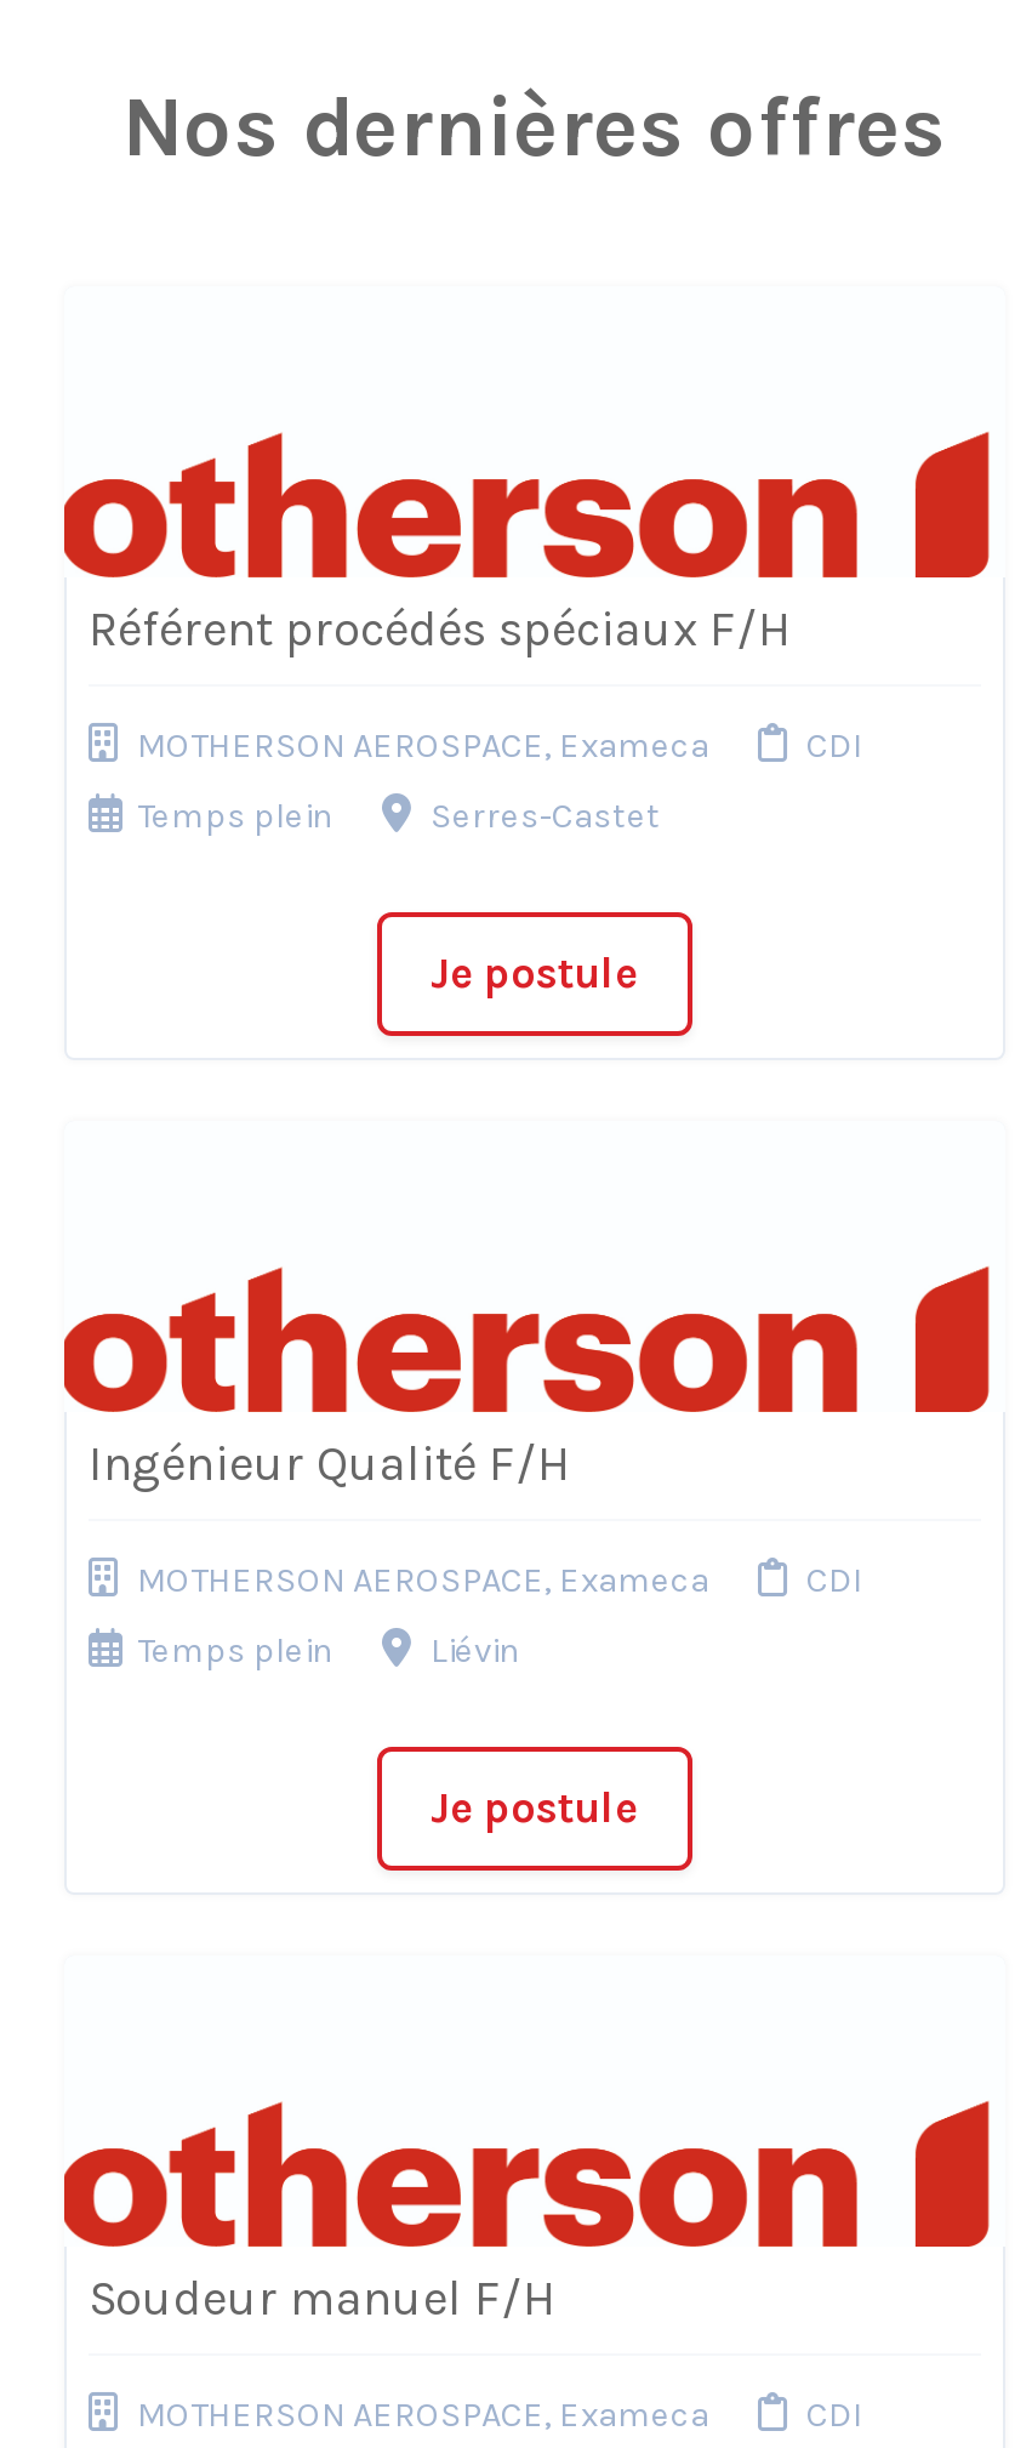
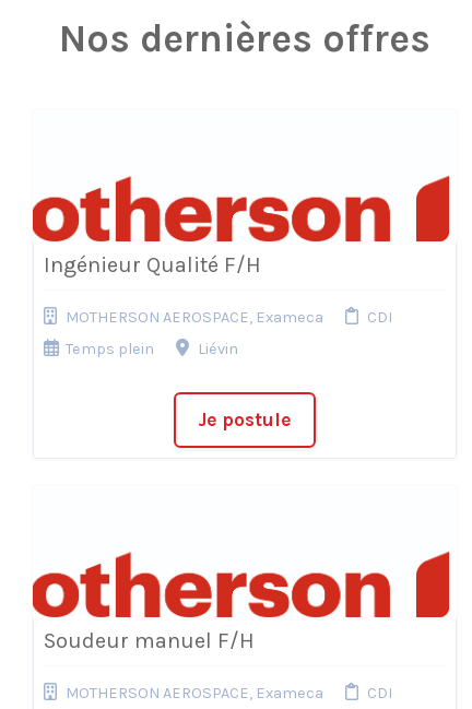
[89,602,862,997] Référent procédés spéciaux F/H | MOTHERSON AEROSPACE, Exameca | CDI | Temps plein | Serres-Castet | Je postule -> none

